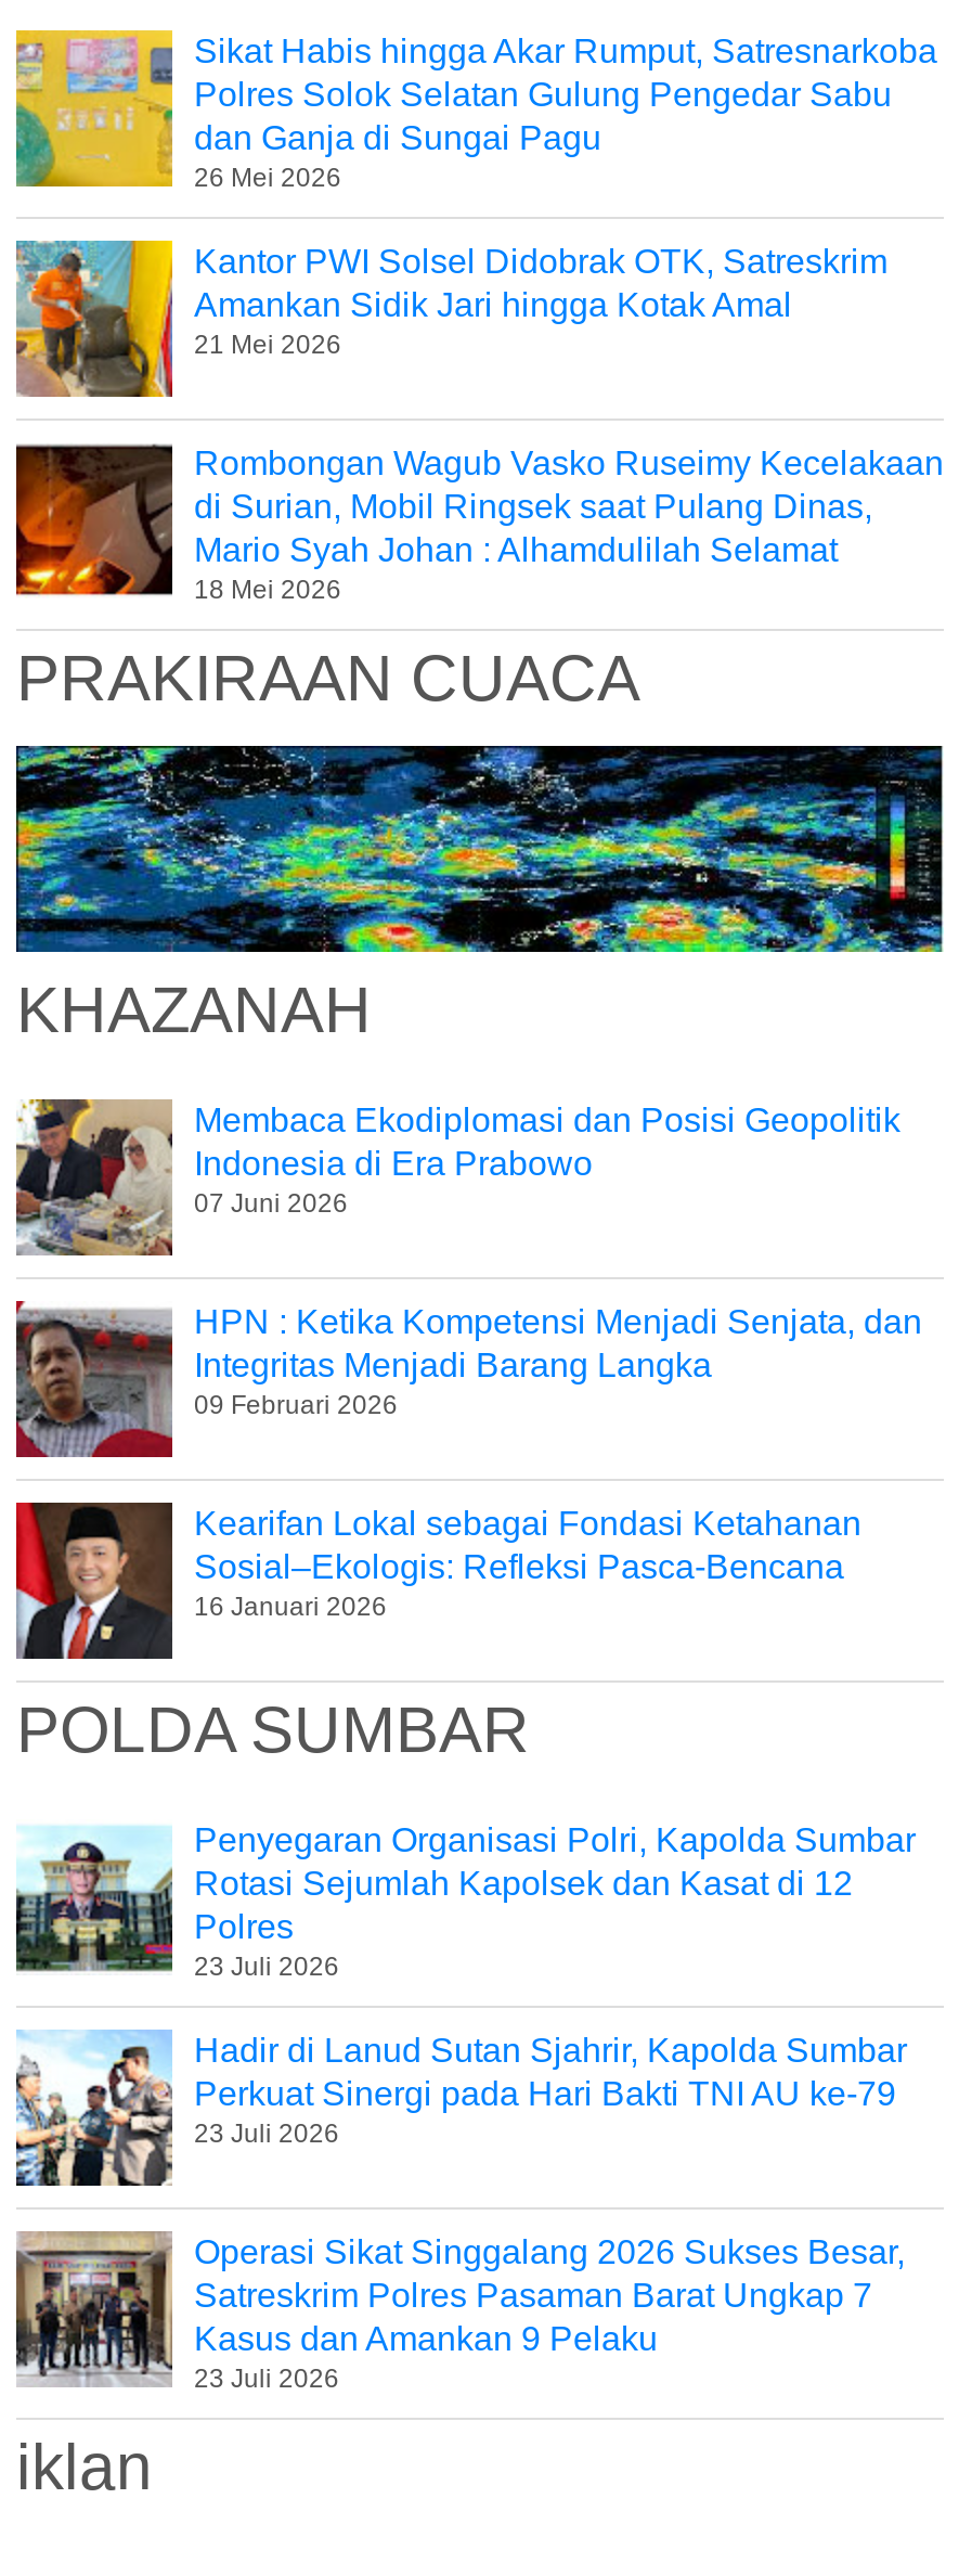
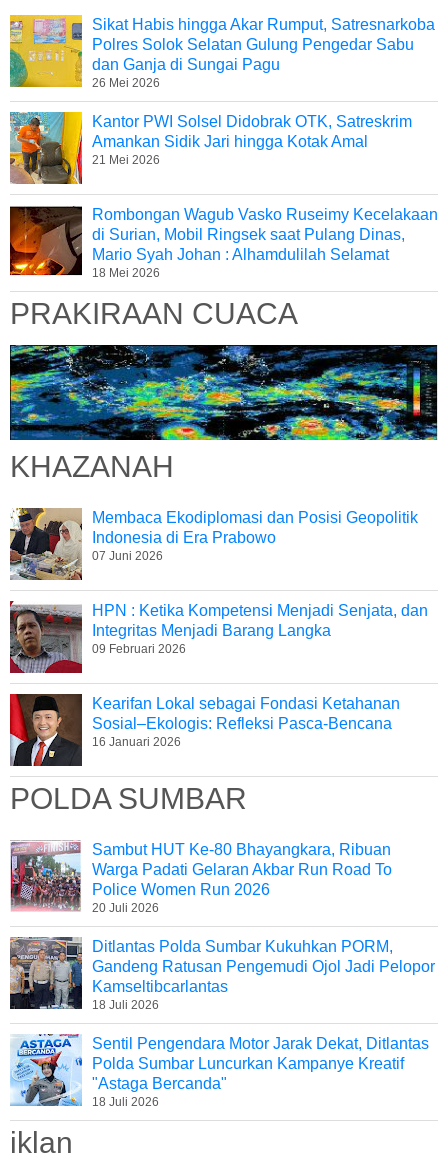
[14,1821,916,1982] [image] | Penyegaran Organisasi Polri, Kapolda Sumbar | Rotasi Sejumlah Kapolsek dan Kasat di 12 | Polres | 23 Juli 2026 -> [10,840,392,915] [image] | Sambut HUT Ke-80 Bhayangkara, Ribuan | Warga Padati Gelaran Akbar Run Road To | Police Women Run 2026 | 20 Juli 2026
[16,2030,907,2188] [image] | Hadir di Lanud Sutan Sjahrir, Kapolda Sumbar | Perkuat Sinergi pada Hari Bakti TNI AU ke-79 | 23 Juli 2026 -> [9,936,435,1012] [image] | Ditlantas Polda Sumbar Kukuhkan PORM, | Gandeng Ratusan Pengemudi Ojol Jadi Pelopor | Kamseltibcarlantas | 18 Juli 2026
[14,2229,905,2394] [image] | Operasi Sikat Singgalang 2026 Sukses Besar, | Satreskrim Polres Pasaman Barat Ungkap 7 | Kasus dan Amankan 9 Pelaku | 23 Juli 2026 -> [10,1034,429,1109] [image] | Sentil Pengendara Motor Jarak Dekat, Ditlantas | Polda Sumbar Luncurkan Kampanye Kreatif | "Astaga Bercanda" | 18 Juli 2026

